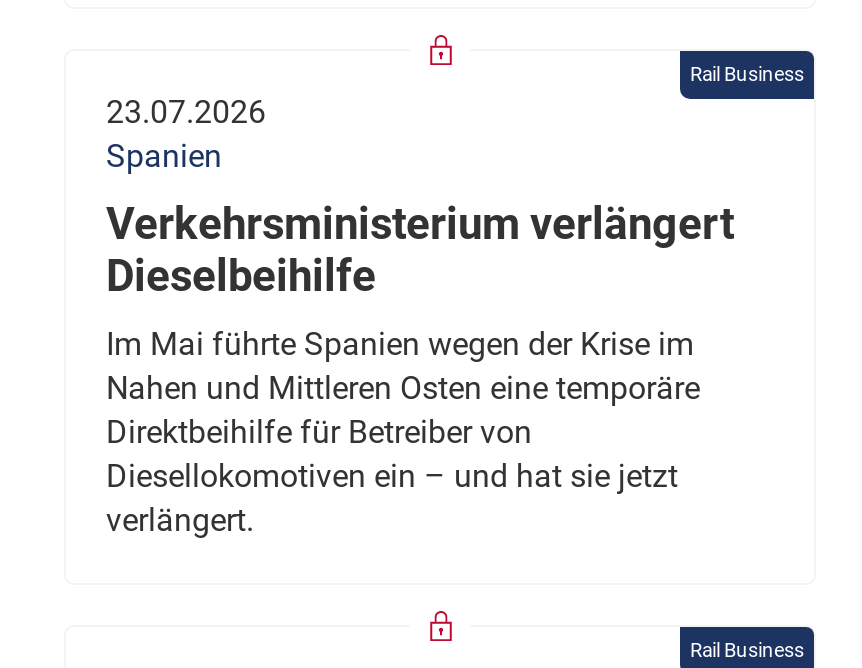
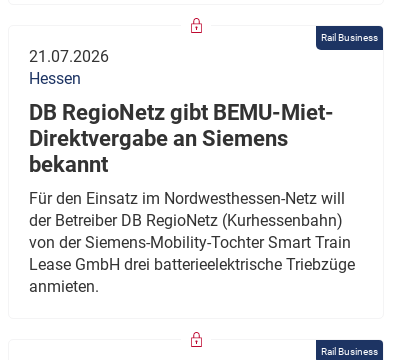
[106,93,266,175] 23.07.2026 | Spanien -> [29,46,109,87] 21.07.2026 | Hessen
[106,199,734,301] Verkehrsministerium verlängert | Dieselbeihilfe -> [29,99,334,176] DB RegioNetz gibt BEMU-Miet- | Direktvergabe an Siemens | bekannt
[106,325,700,539] Im Mai führte Spanien wegen der Krise im | Nahen und Mittleren Osten eine temporäre | Direktbeihilfe für Betreiber von | Diesellokomotiven ein – und hat sie jetzt | verlängert. -> [29,188,355,295] Für den Einsatz im Nordwesthessen-Netz will | der Betreiber DB RegioNetz (Kurhessenbahn) | von der Siemens-Mobility-Tochter Smart Train | Lease GmbH drei batterieelektrische Triebzüge | anmieten.

